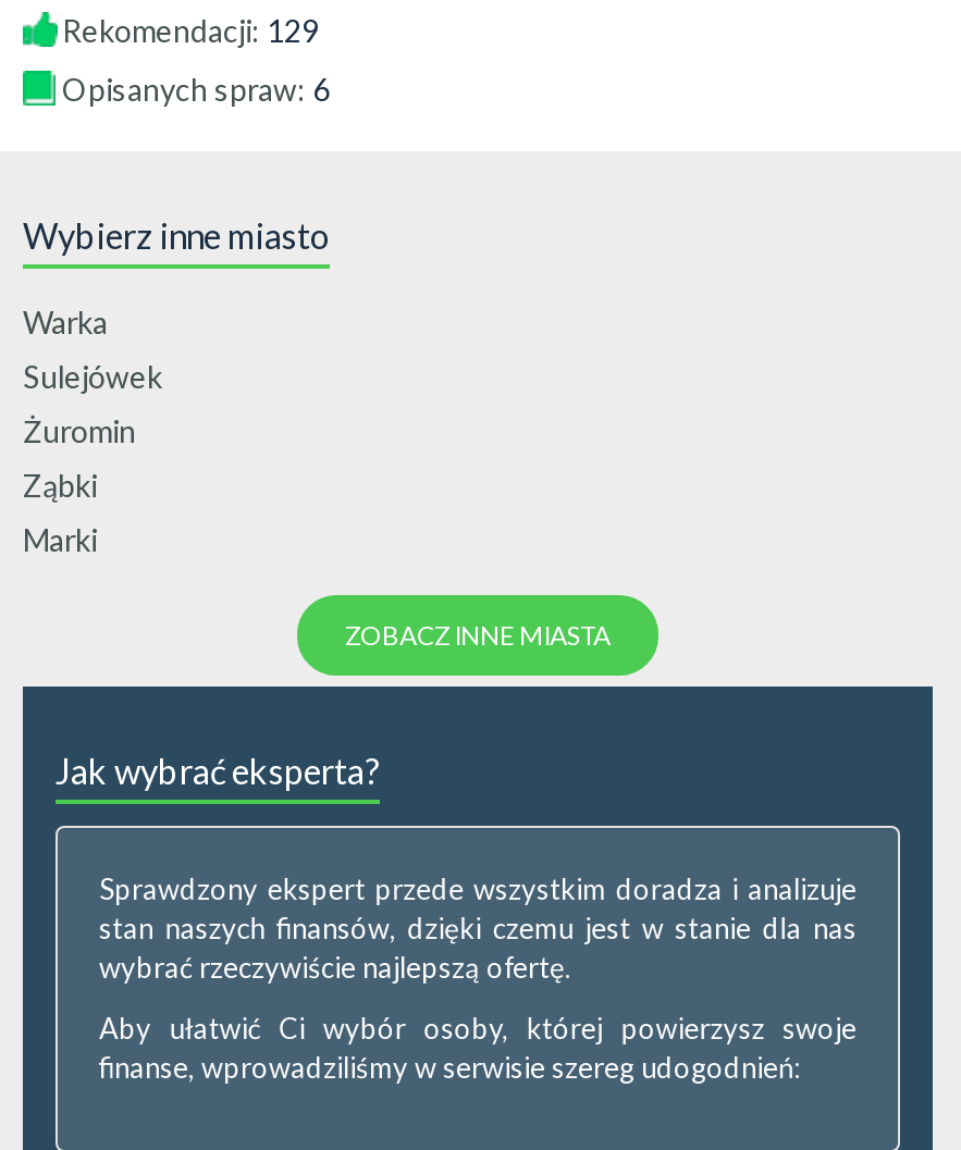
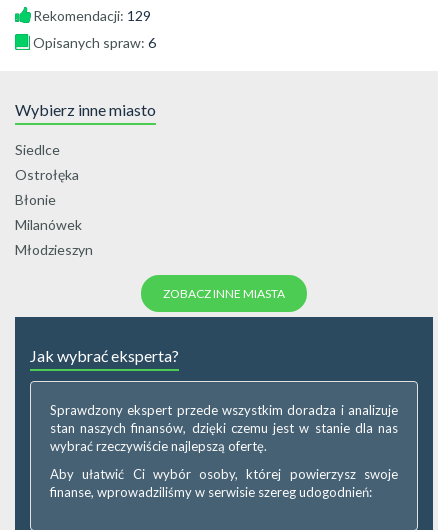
[23,304,108,341] Warka -> [15,141,60,158] Siedlce
[23,358,162,395] Sulejówek -> [15,166,79,183] Ostrołęka
[23,412,136,449] Żuromin -> [15,191,56,208] Błonie
[23,467,97,504] Ząbki -> [15,216,82,233] Milanówek
[23,521,97,558] Marki -> [15,241,93,258] Młodzieszyn

